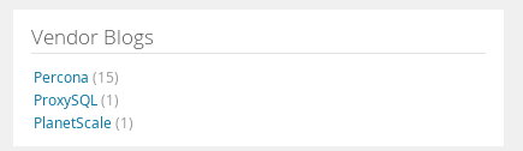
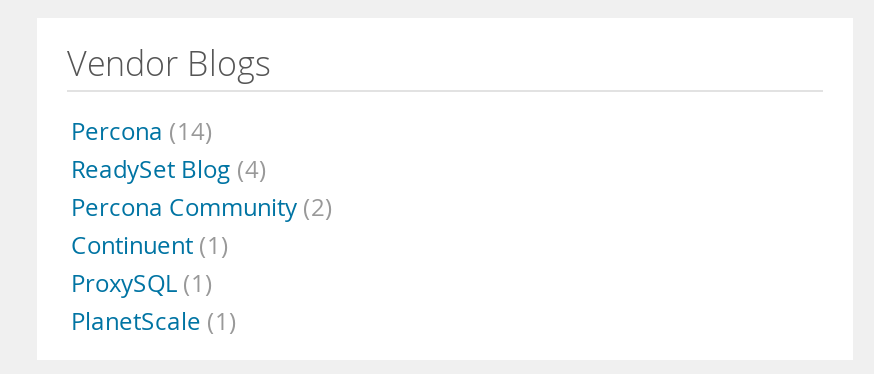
[34,67,119,86] Percona (15) -> [71,114,333,260] Percona (14) | ReadySet Blog (4) | Percona Community (2) | Continuent (1)

